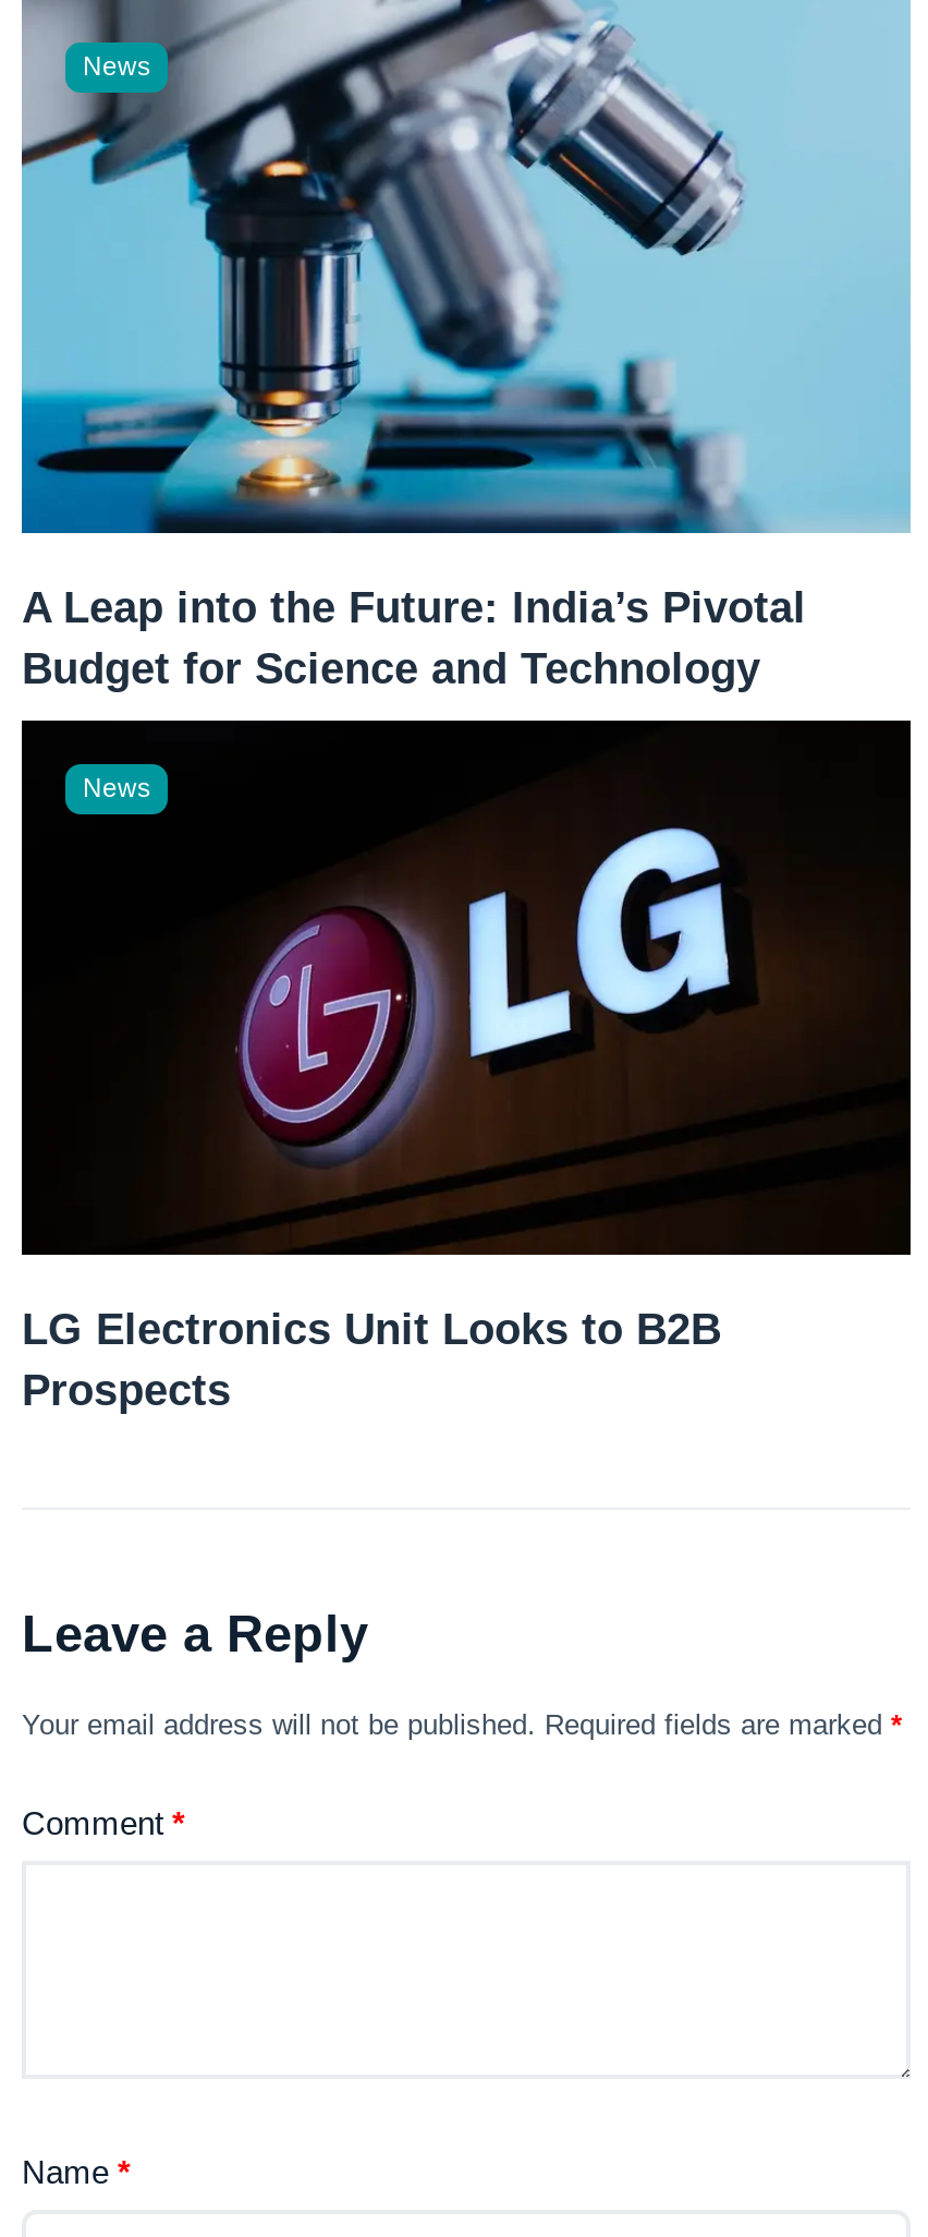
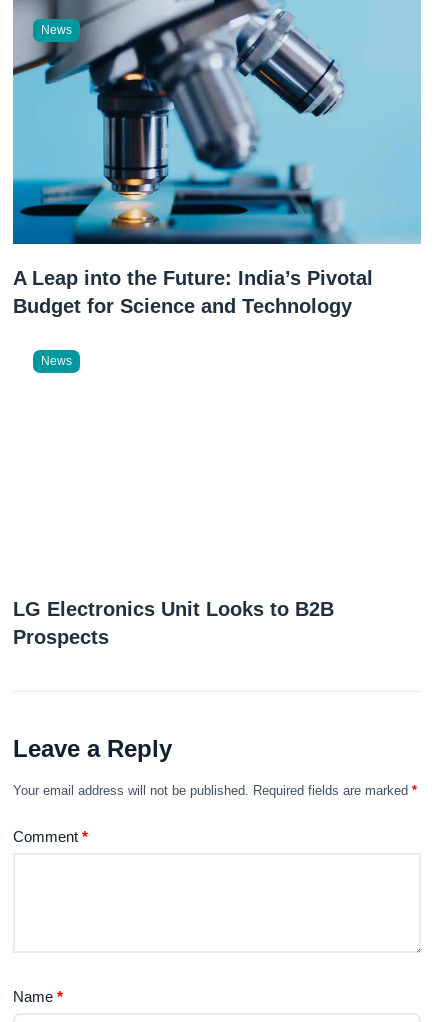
[20,717,913,1258] [image] -> none

